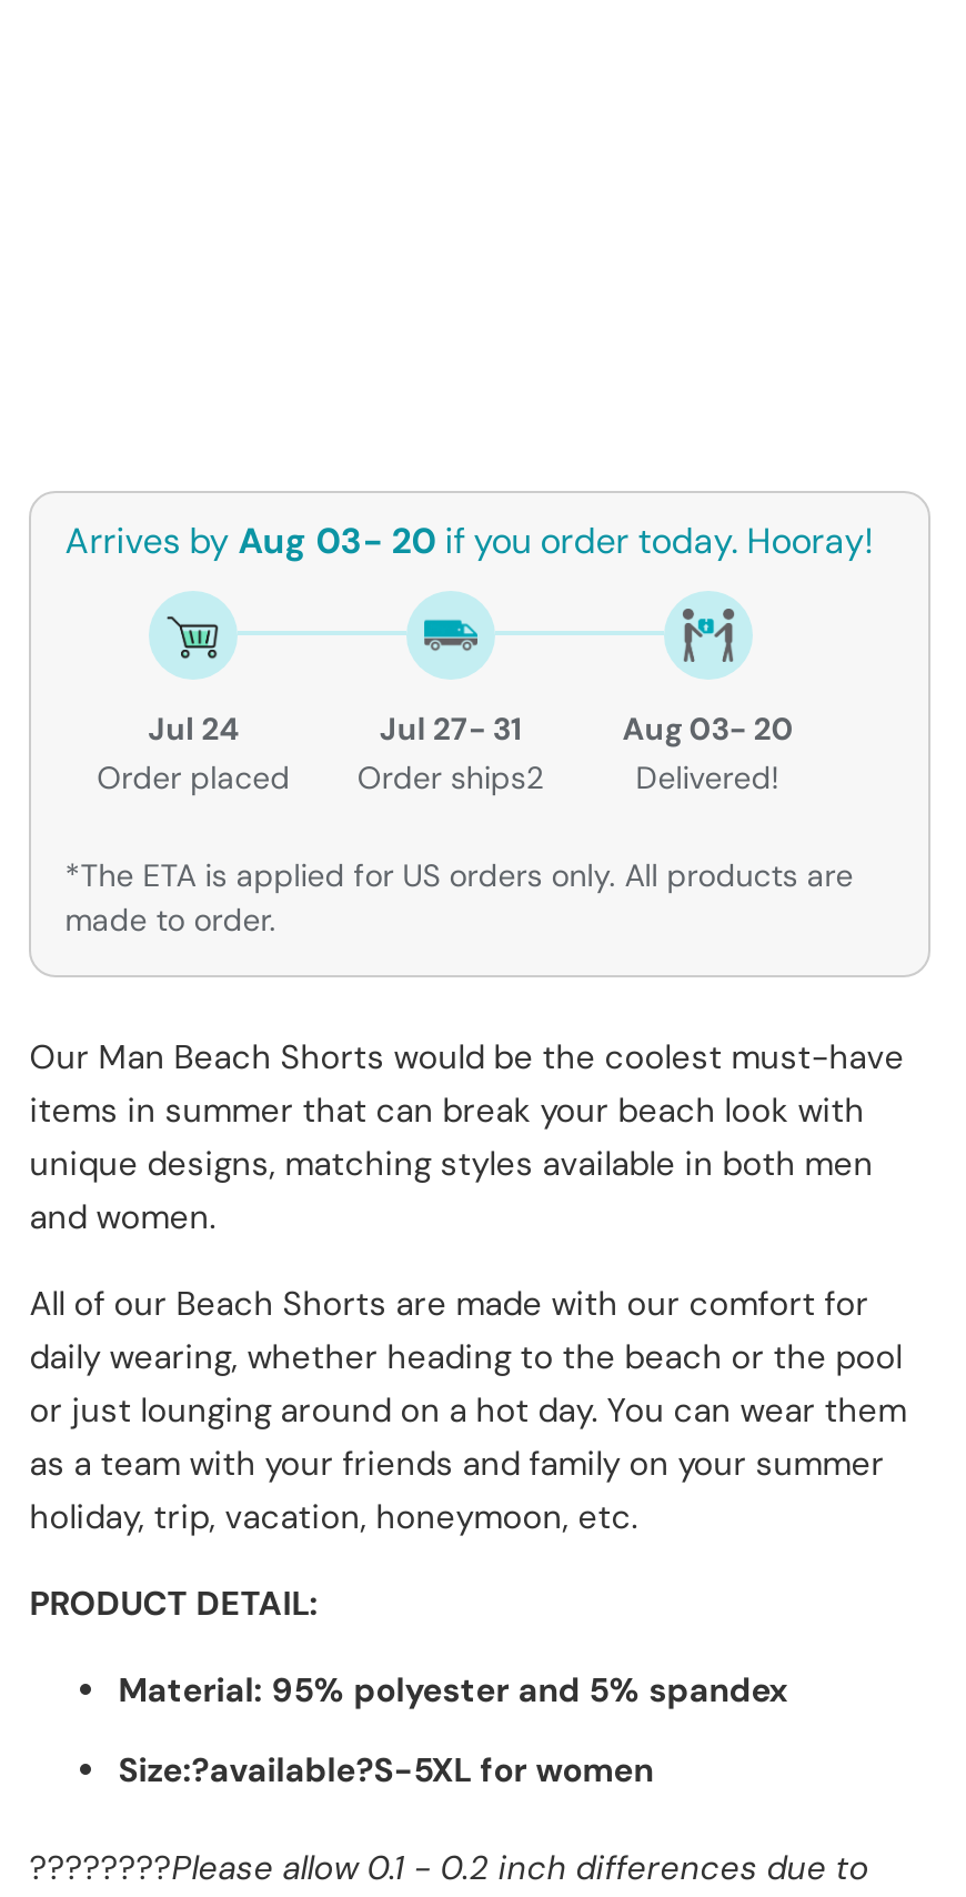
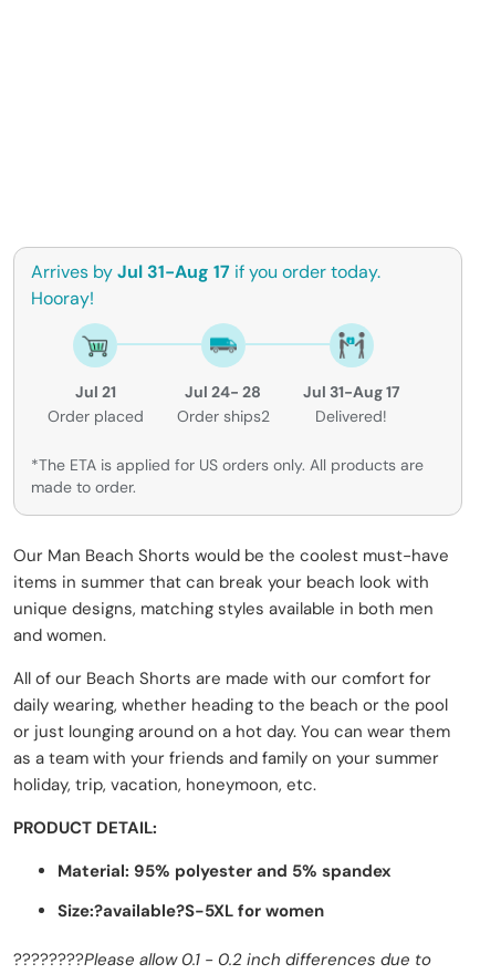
[65,518,873,565] Arrives by Aug 03- 20 if you order today. Hooray! -> [31,260,381,310] Arrives by Jul 31-Aug 17 if you order today. | Hooray!
[148,709,239,749] Jul 24 -> [75,382,116,402] Jul 21
[380,709,522,749] Jul 27- 31 -> [185,382,261,402] Jul 24- 28
[622,709,793,749] Aug 03- 20 -> [303,382,400,402] Jul 31-Aug 17

